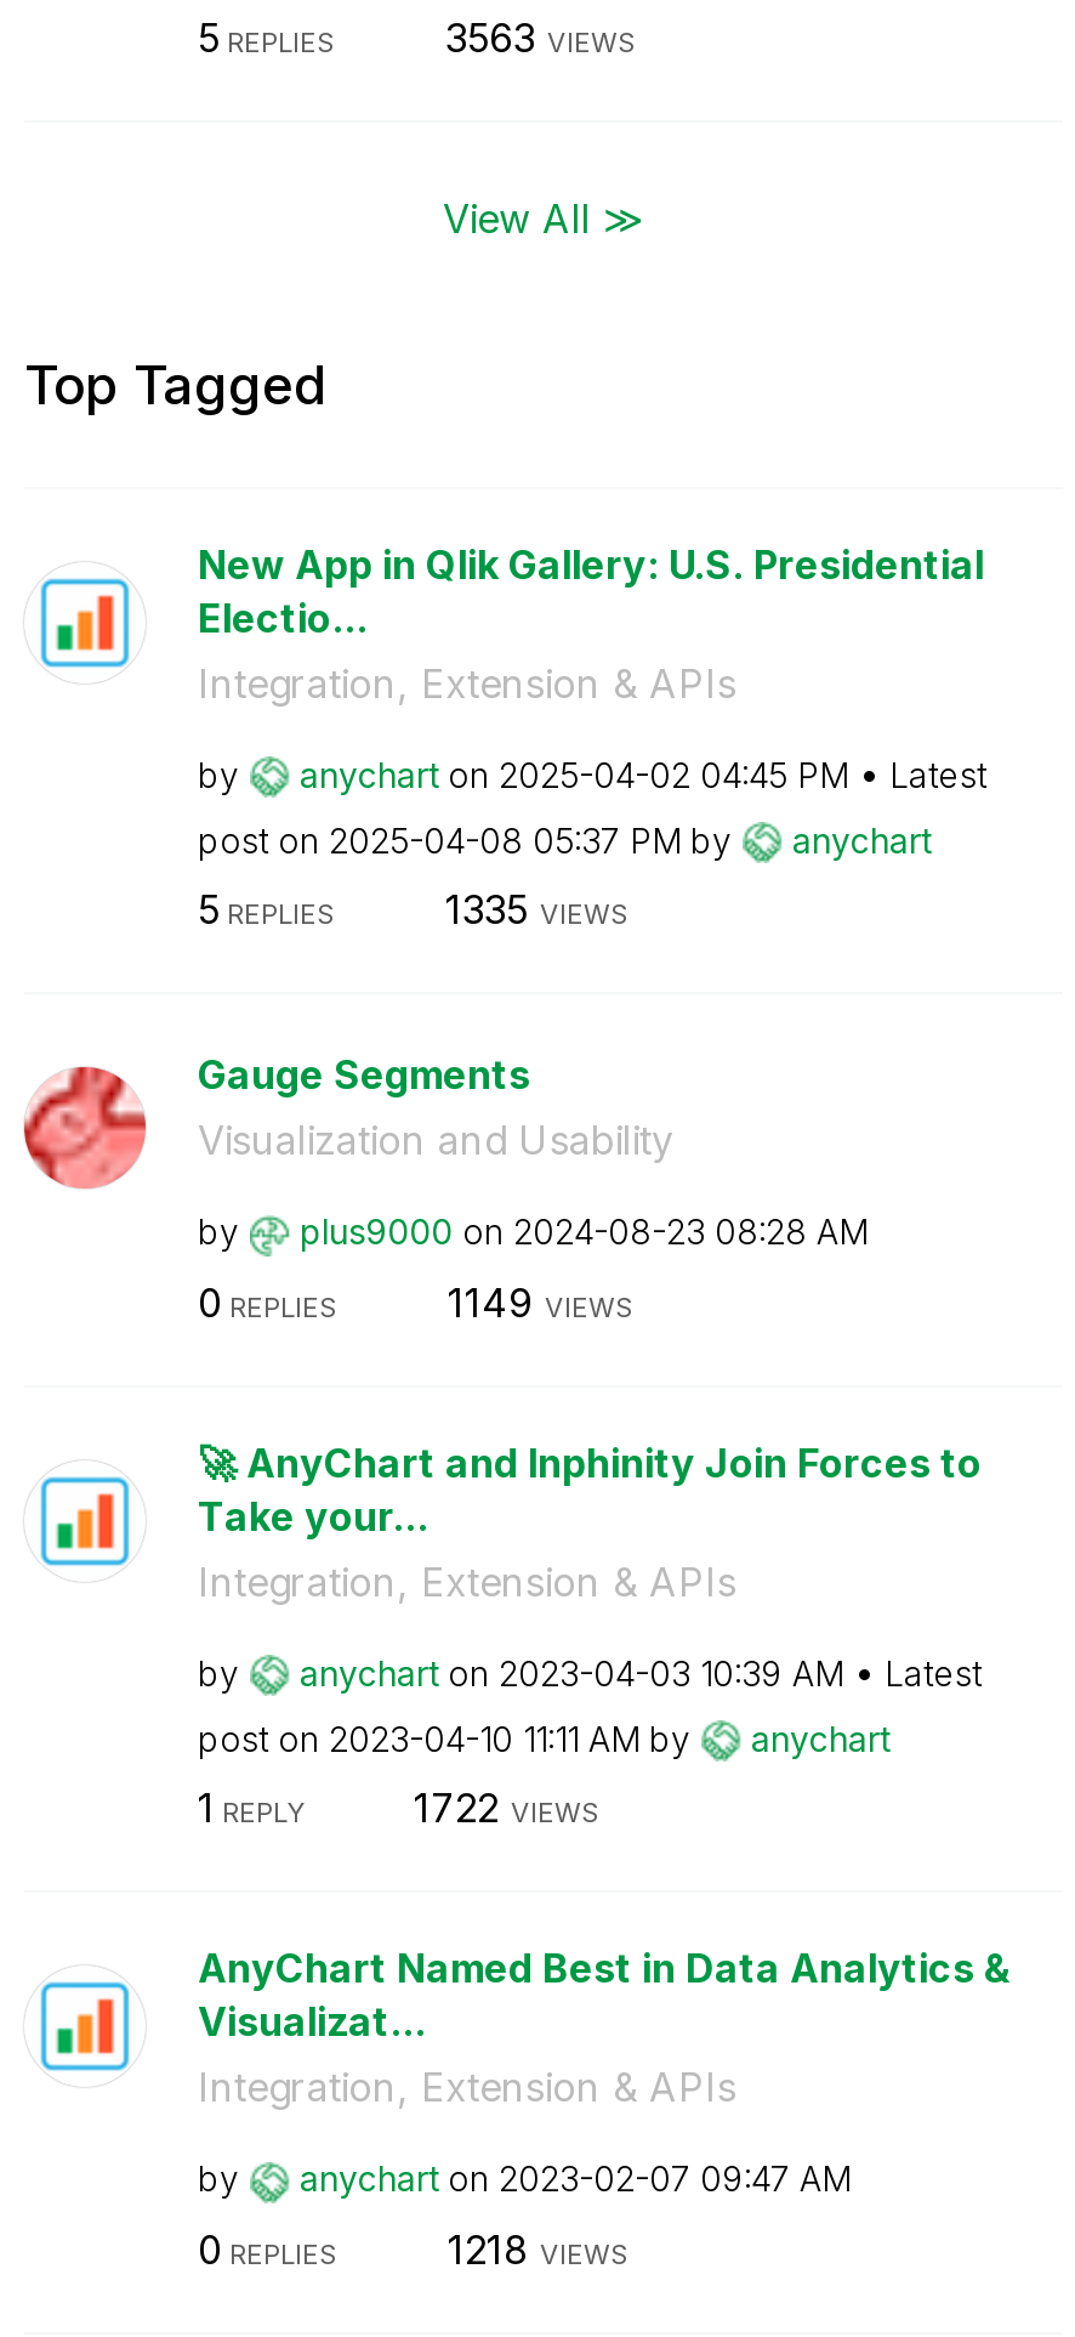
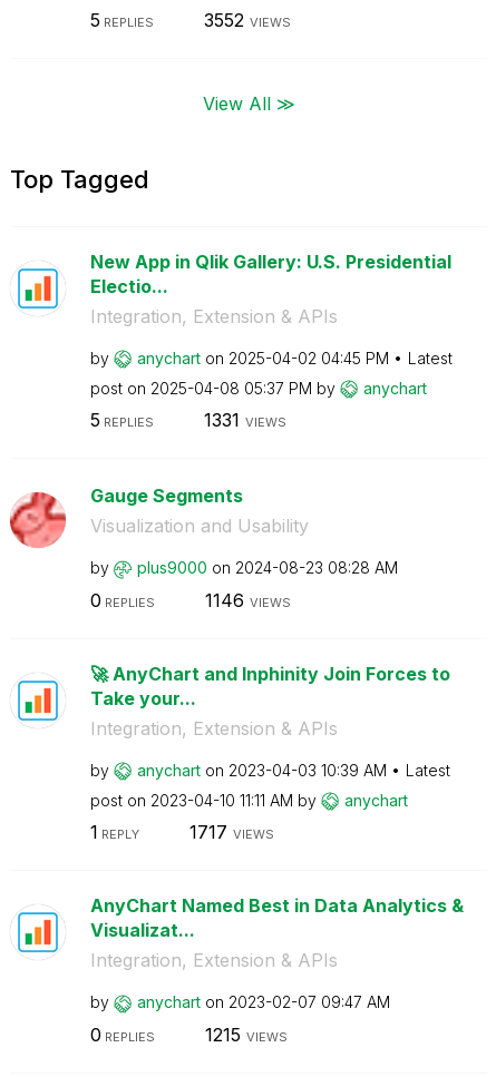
[445,13,637,62] 3563 VIEWS -> [203,9,290,31] 3552 VIEWS
[445,885,630,934] 1335 VIEWS -> [203,409,286,431] 1331 VIEWS
[448,1277,635,1326] 1149 VIEWS -> [205,589,290,611] 1146 VIEWS
[414,1783,601,1832] 1722 VIEWS -> [189,821,274,843] 1717 VIEWS
[448,2224,630,2273] 1218 VIEWS -> [205,1023,287,1045] 1215 VIEWS

